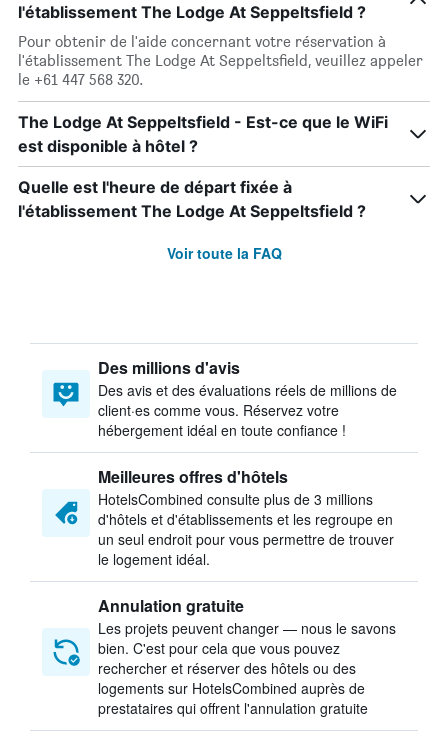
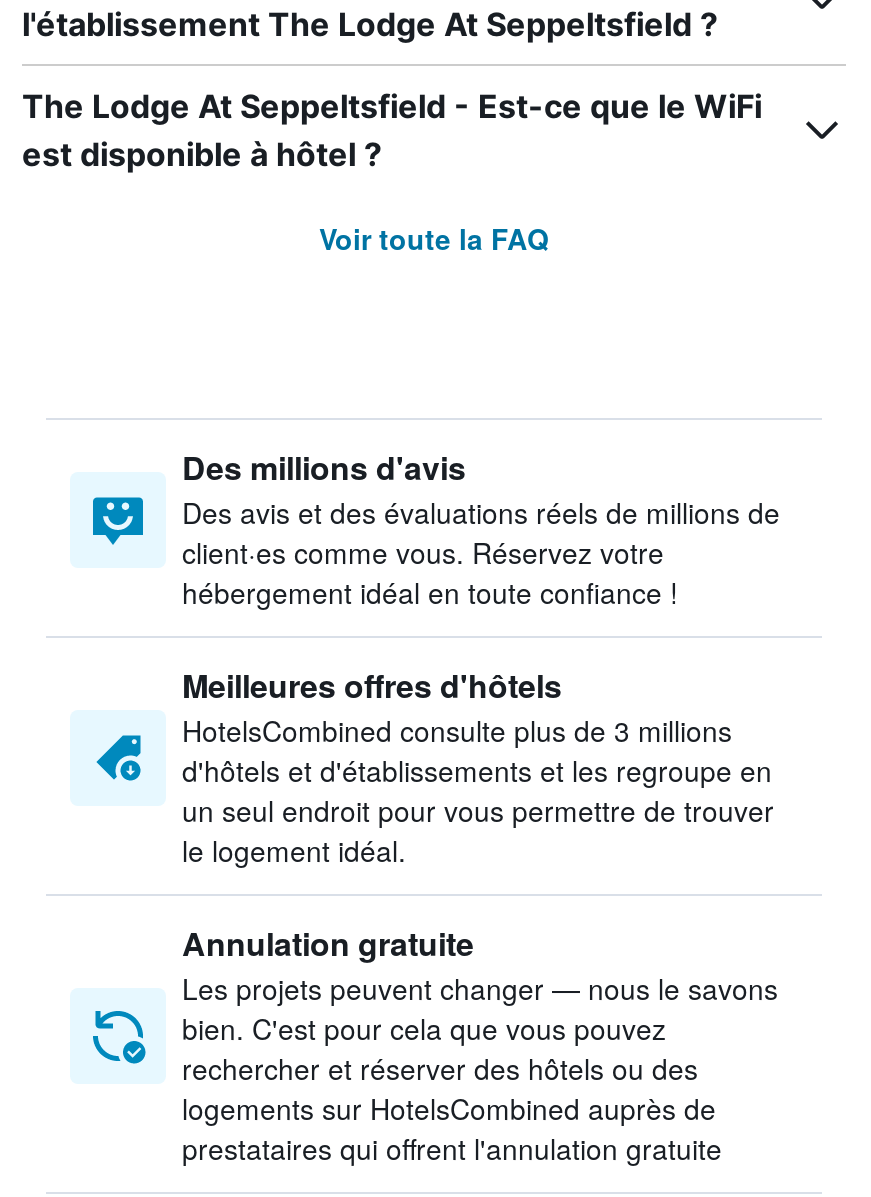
[18,32,423,89] Pour obtenir de l'aide concernant votre réservation à | l'établissement The Lodge At Seppeltsfield, veuillez appeler | le +61 447 568 320. -> none
[18,177,366,221] Quelle est l'heure de départ fixée à | l'établissement The Lodge At Seppeltsfield ? -> none

